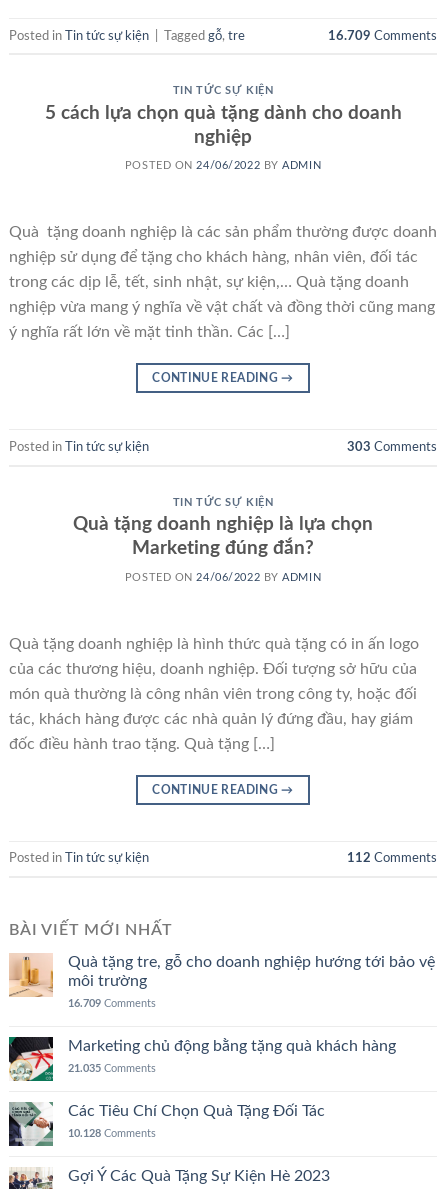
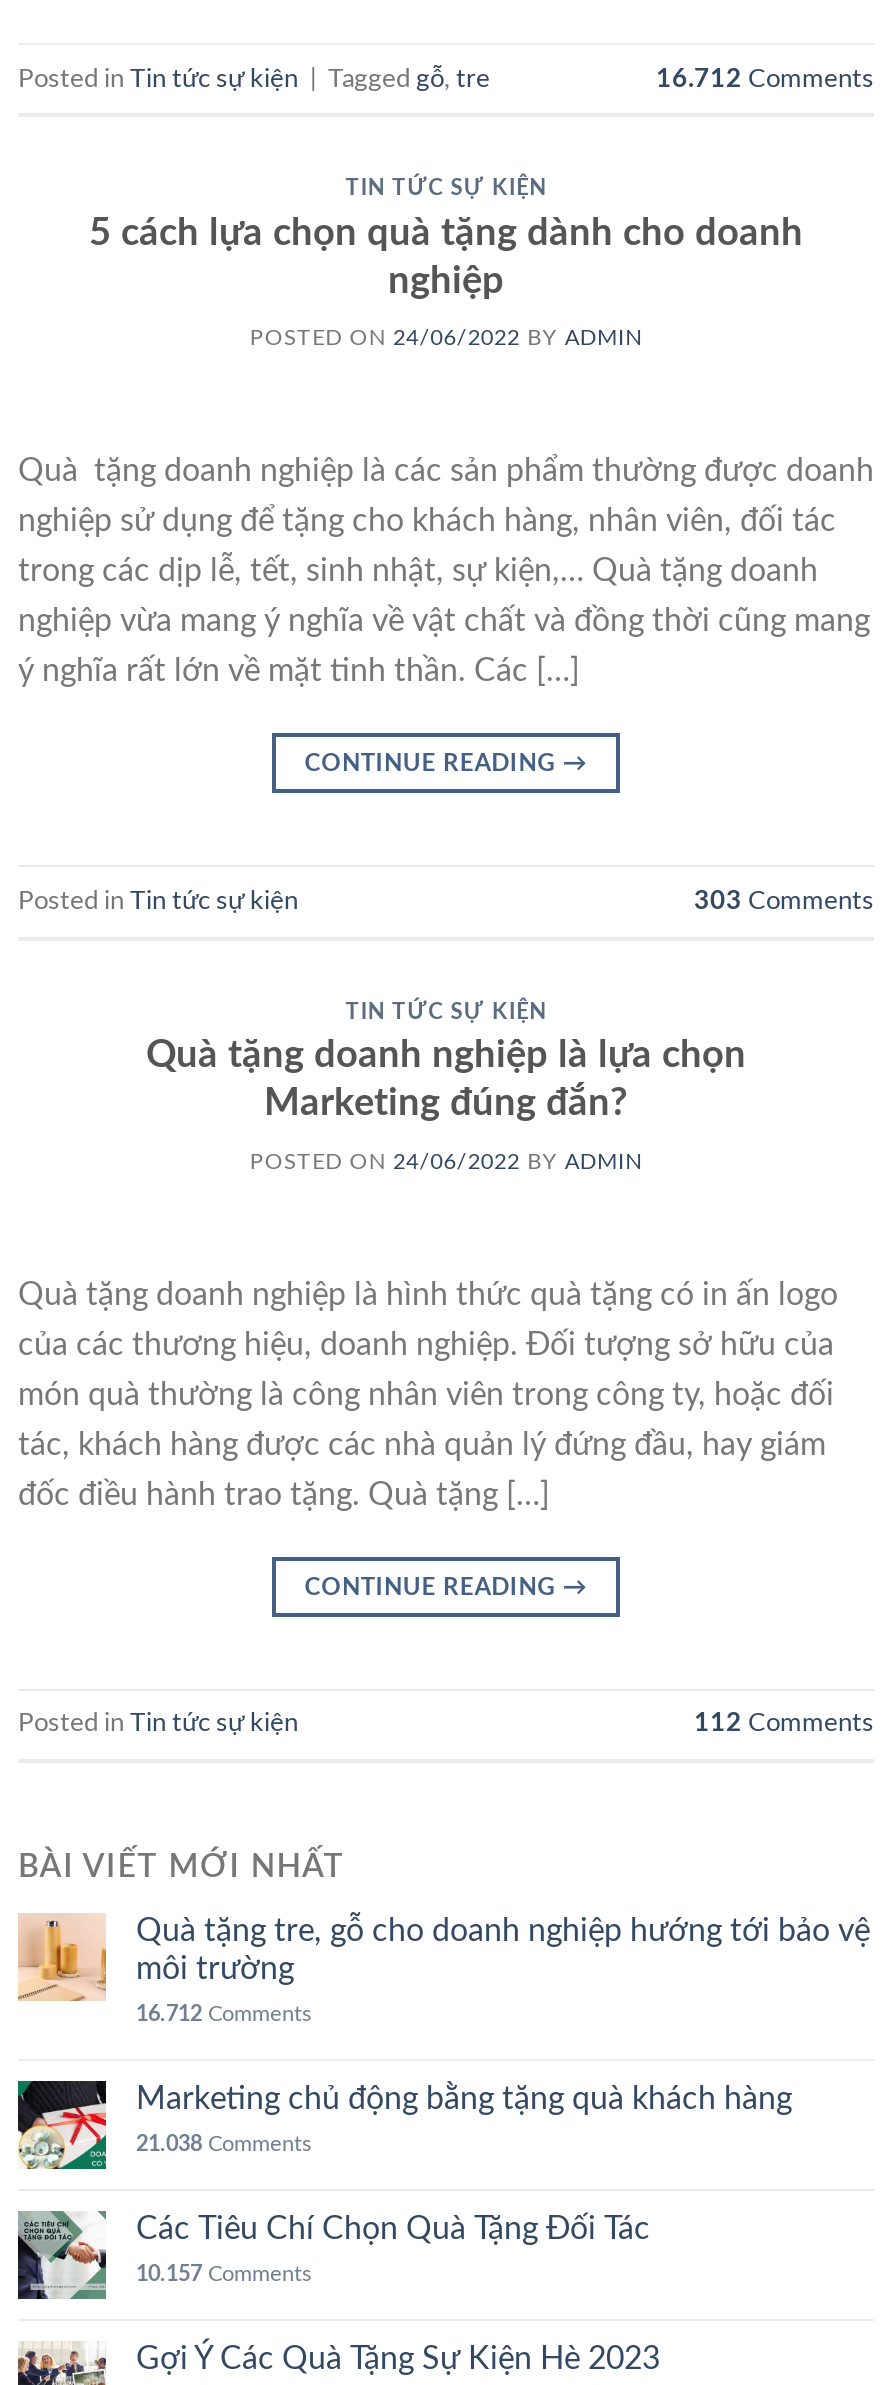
[328,30,437,42] 16.709 Comments -> [656,66,874,90] 16.712 Comments
[68,998,156,1009] 16.709 Comments -> [136,2003,312,2025] 16.712 Comments
[68,1063,156,1074] 21.035 Comments -> [136,2133,312,2155] 21.038 Comments
[68,1128,156,1139] 10.128 Comments -> [136,2263,312,2285] 10.157 Comments

